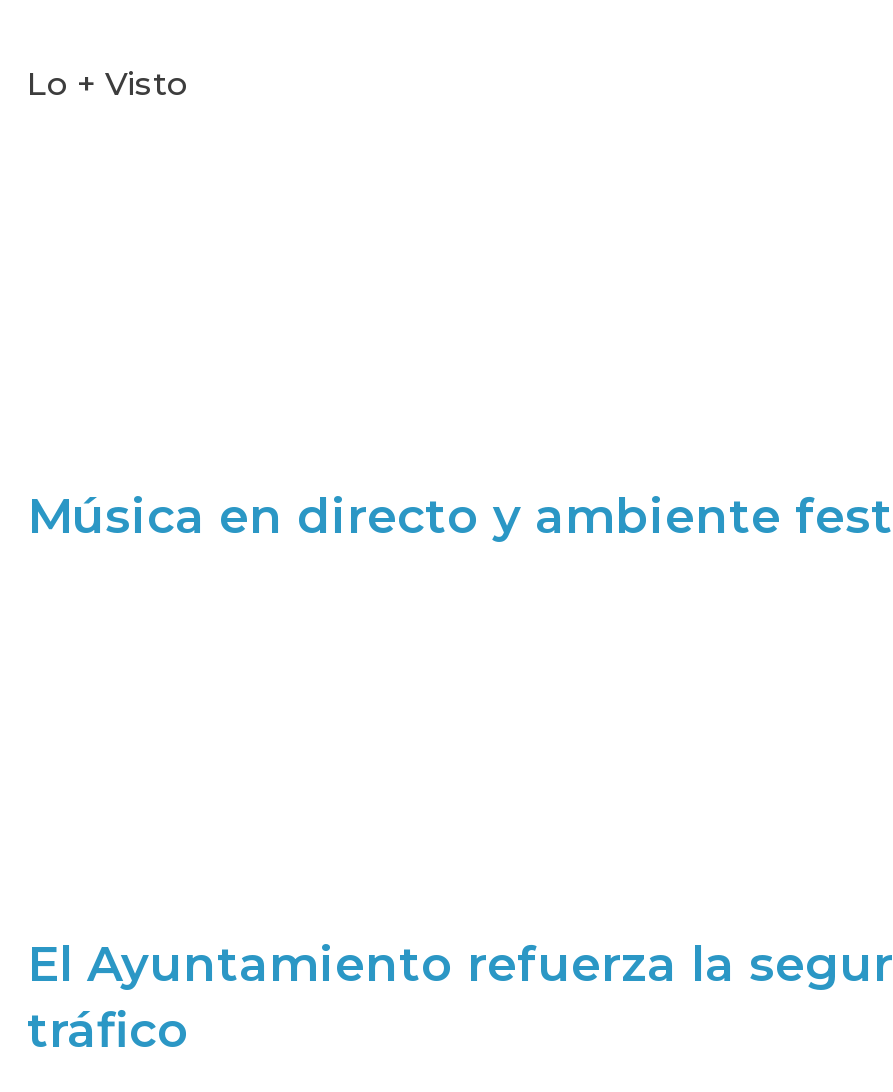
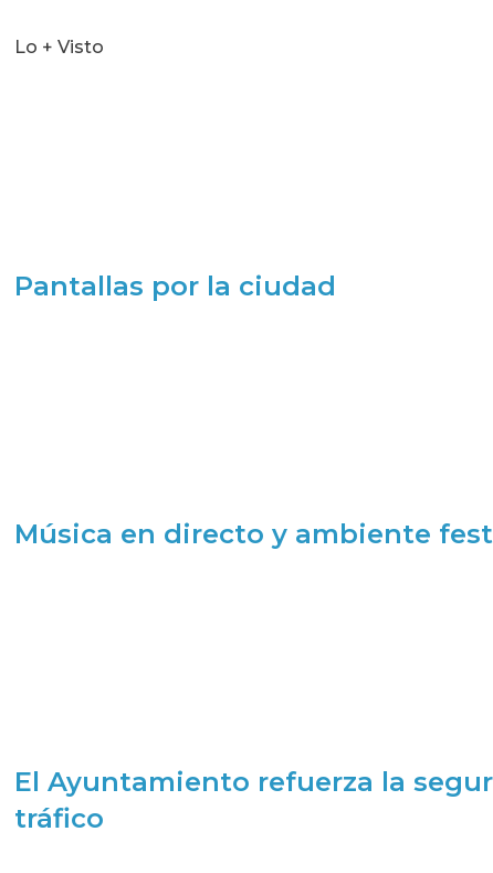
none -> [14,270,336,302] Pantallas por la ciudad

